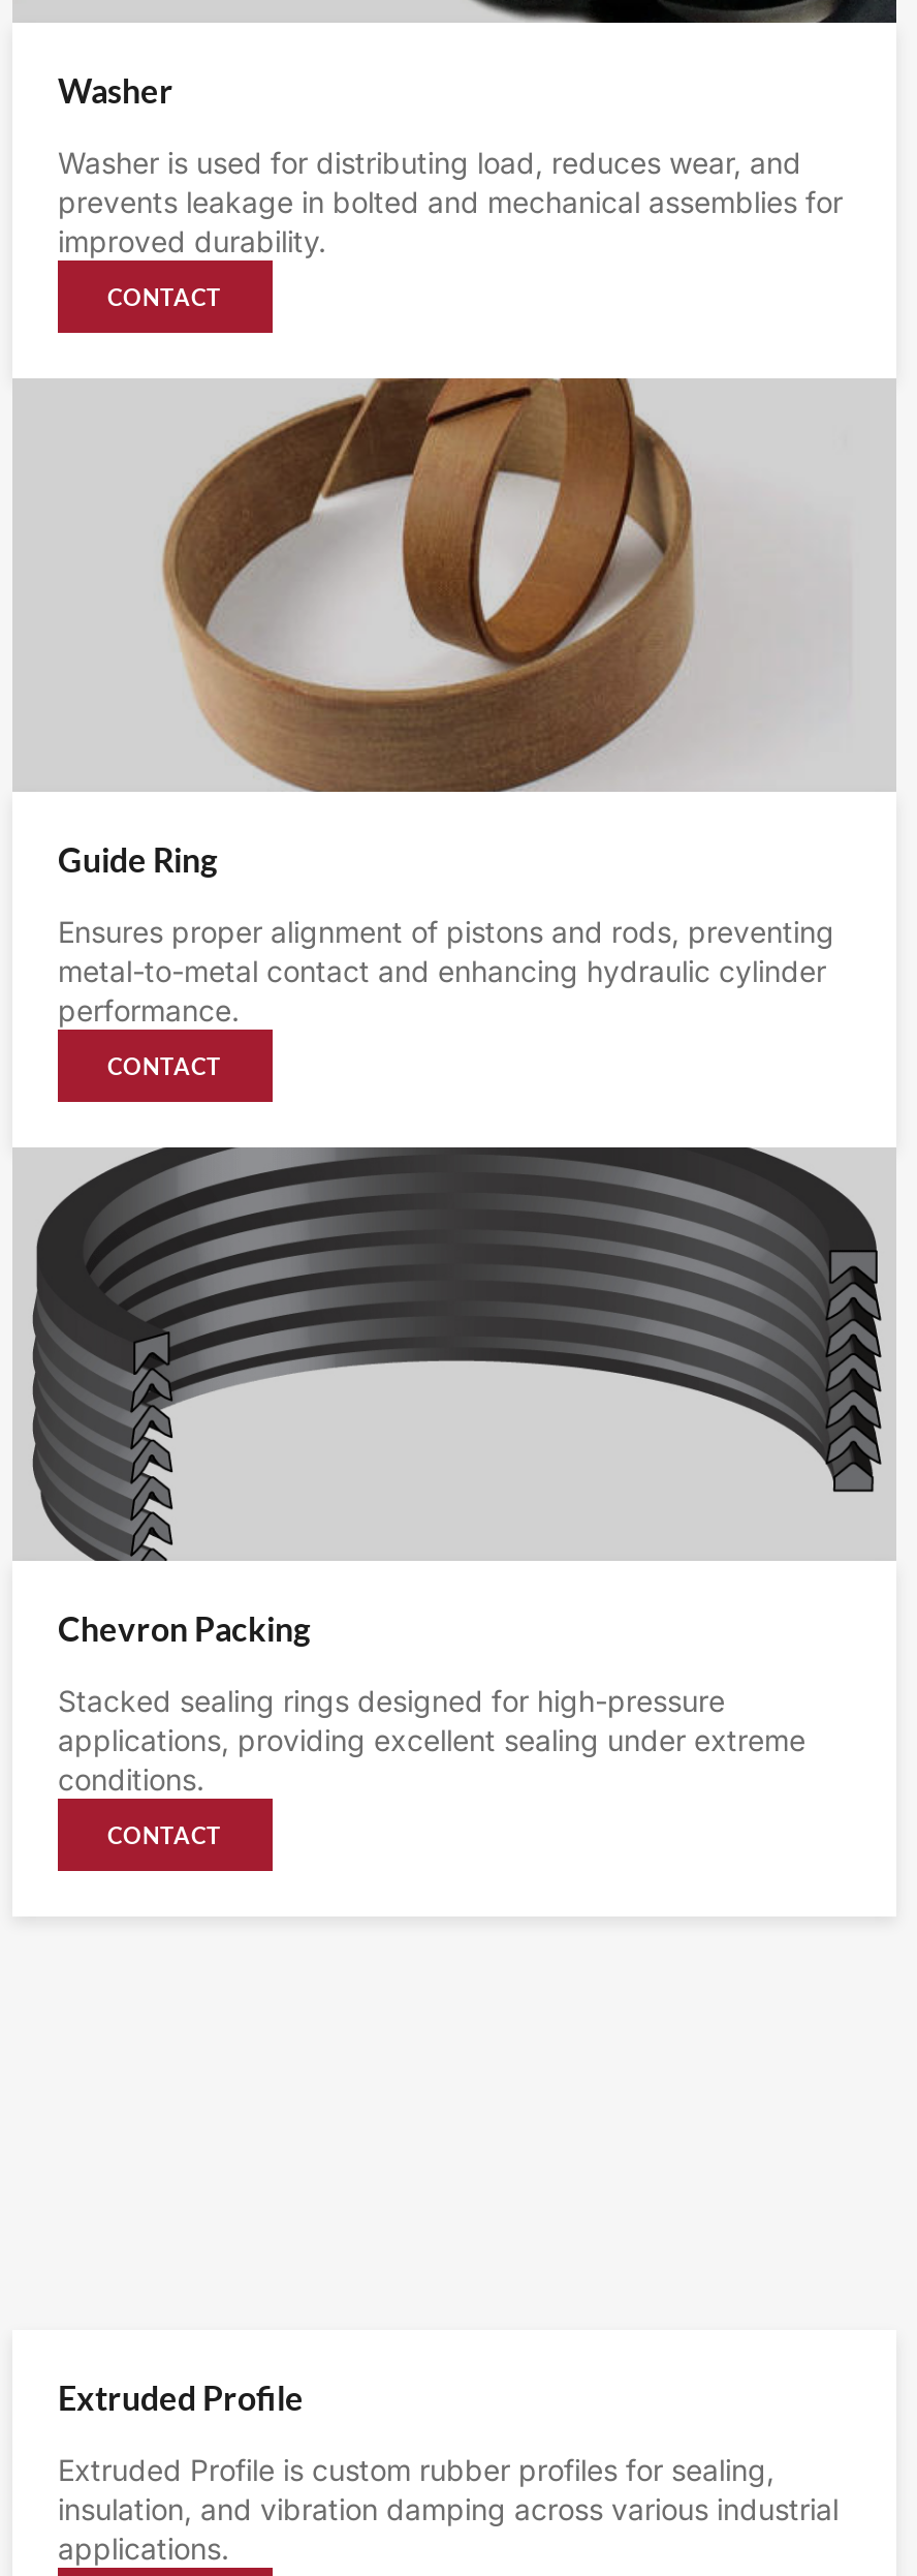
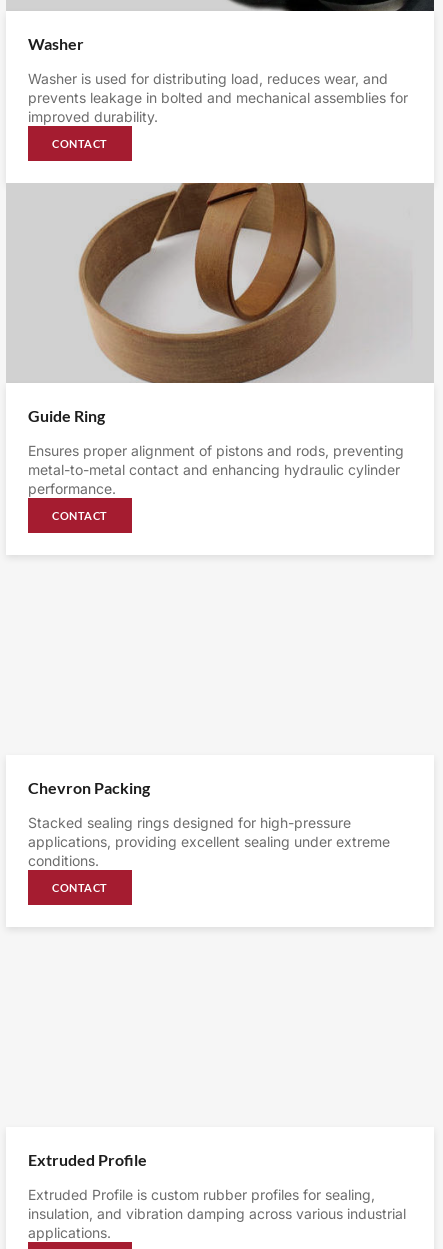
[14,1145,894,1563] [image] -> none

